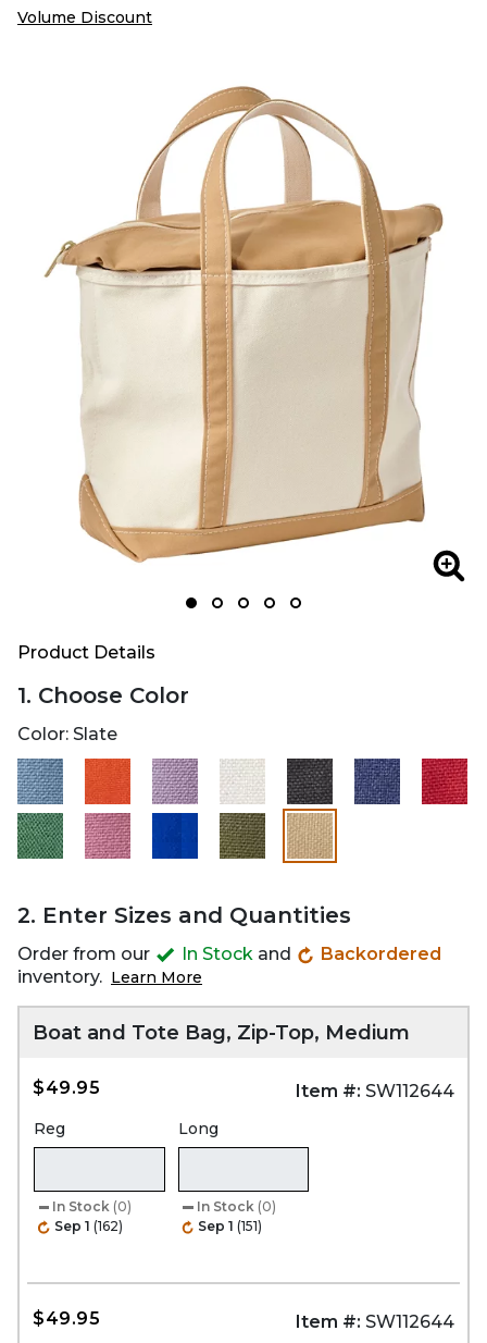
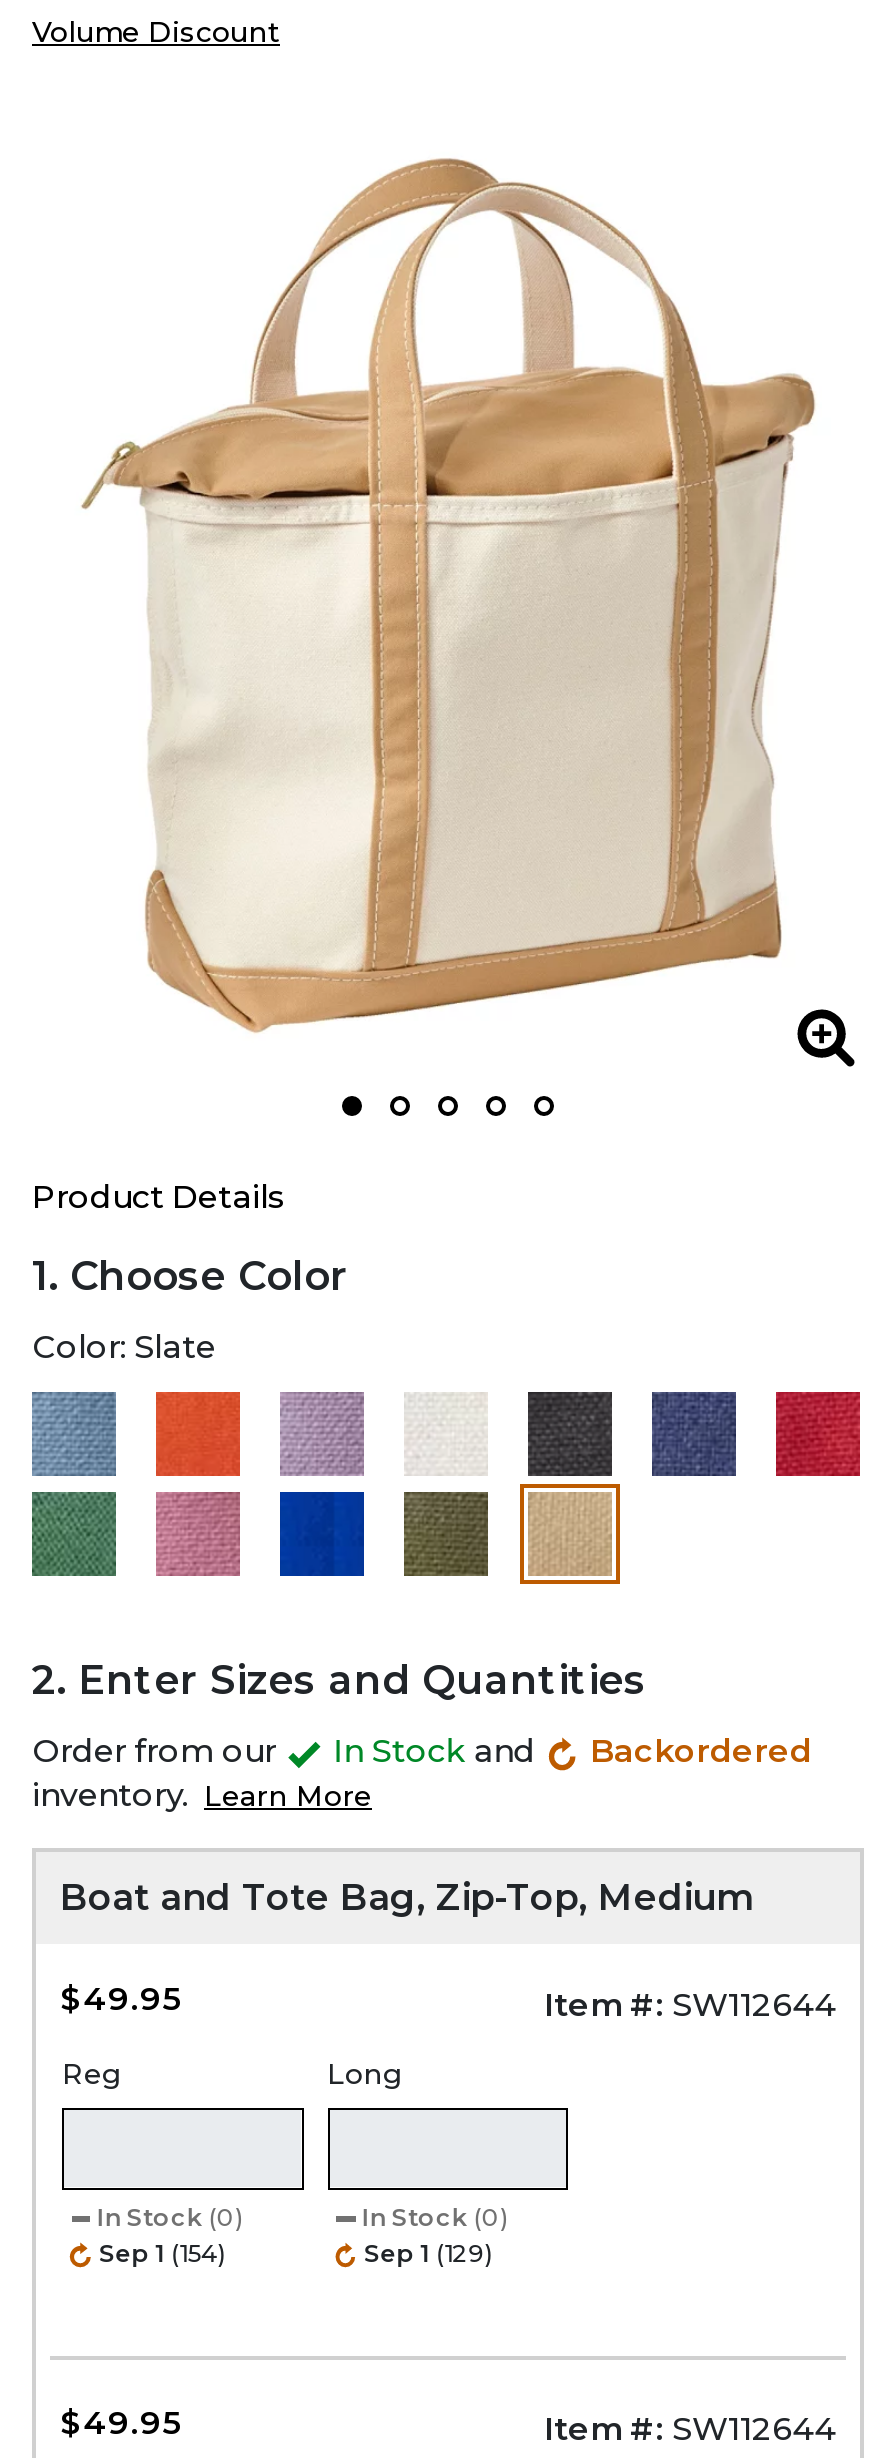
[54,1218,122,1234] Sep 1 (162) -> [99,2237,225,2267] Sep 1 (154)
[198,1218,262,1234] Sep 1 (151) -> [364,2237,492,2267] Sep 1 (129)

